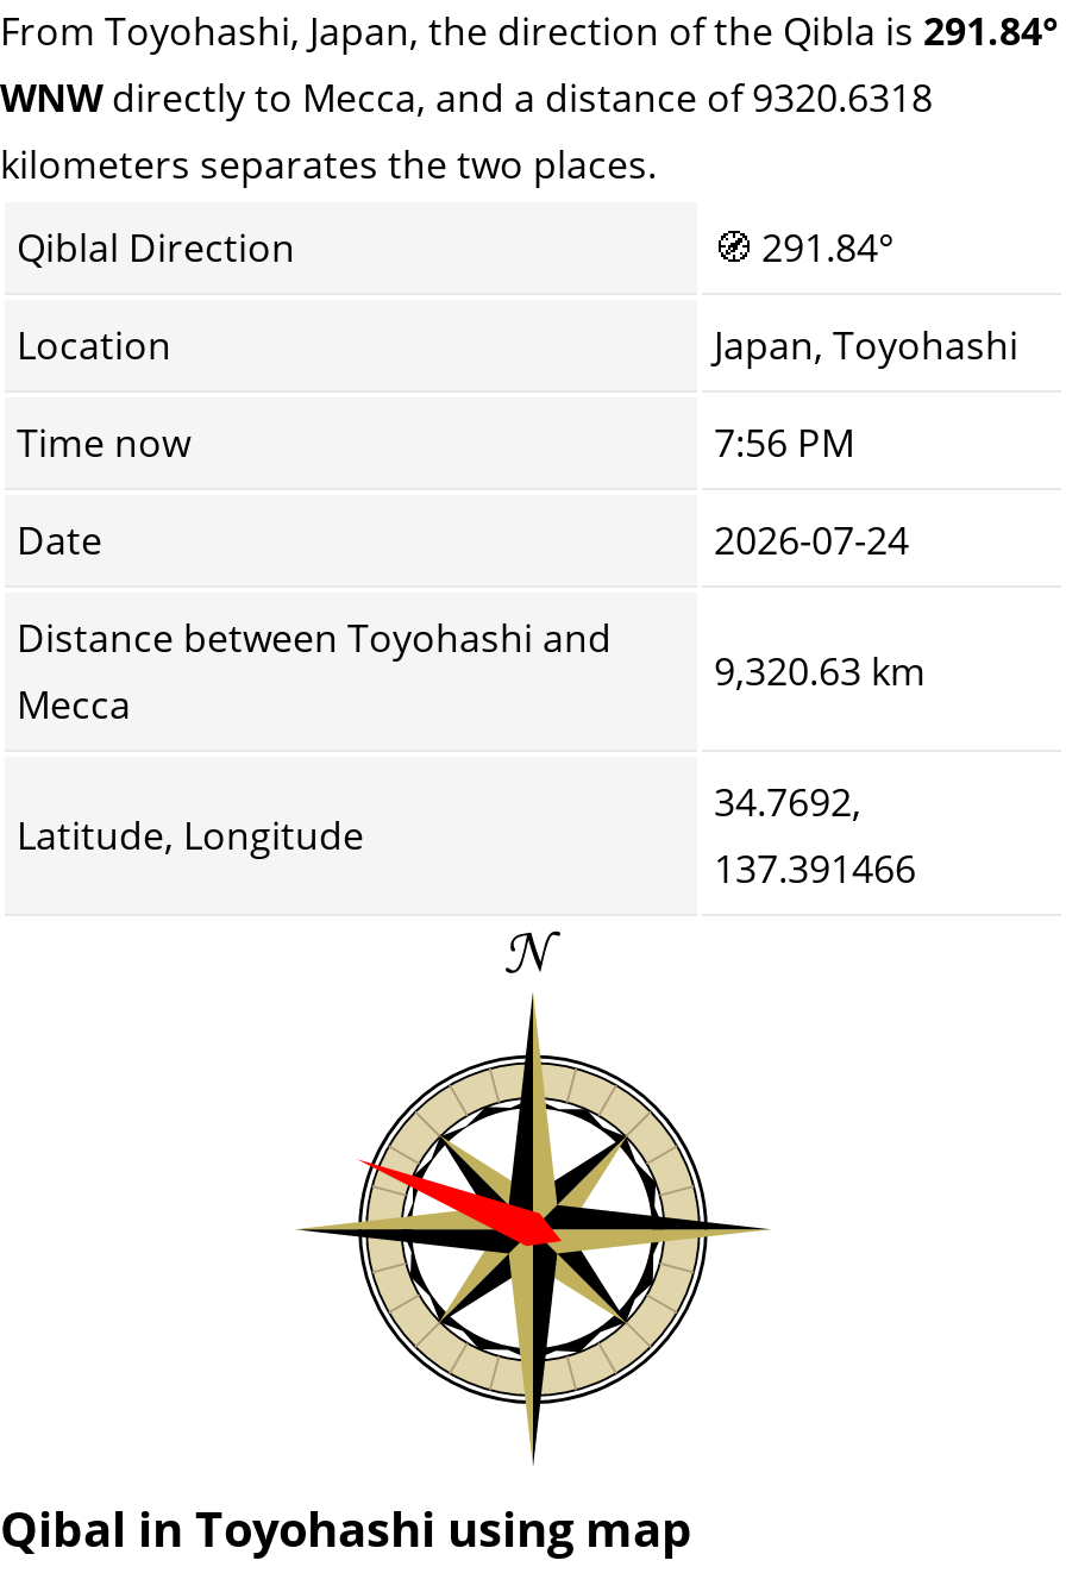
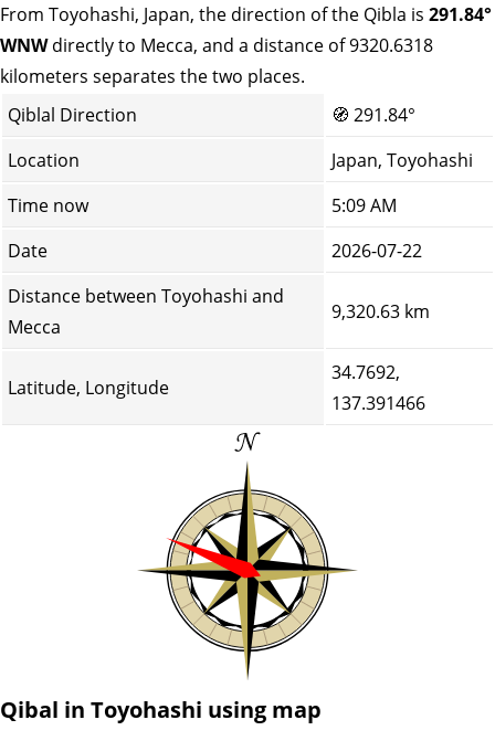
[714,416,854,469] 7:56 PM -> [331,193,397,218] 5:09 AM
[714,514,909,566] 2026-07-24 -> [331,239,422,263] 2026-07-22

